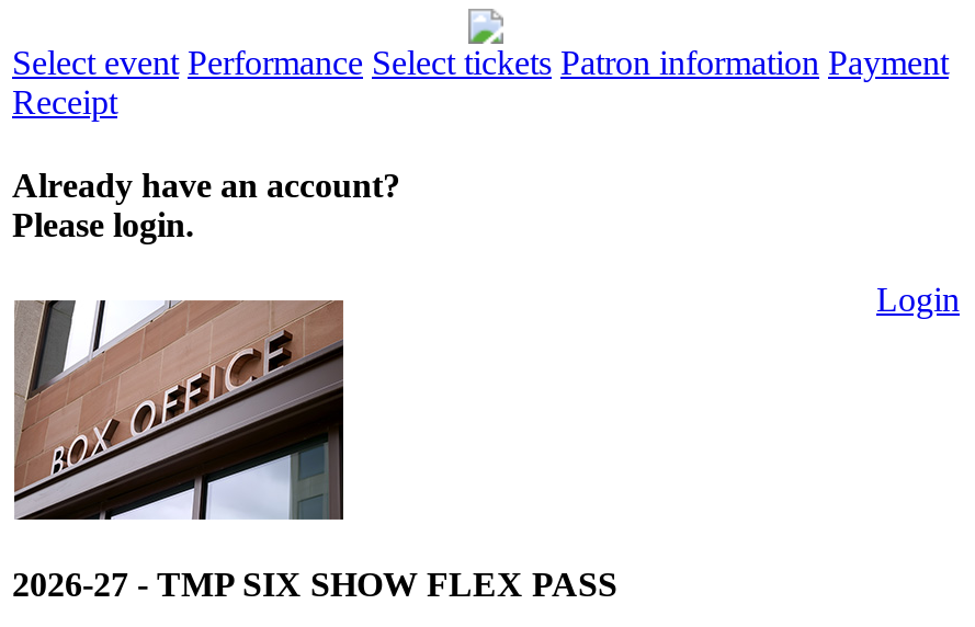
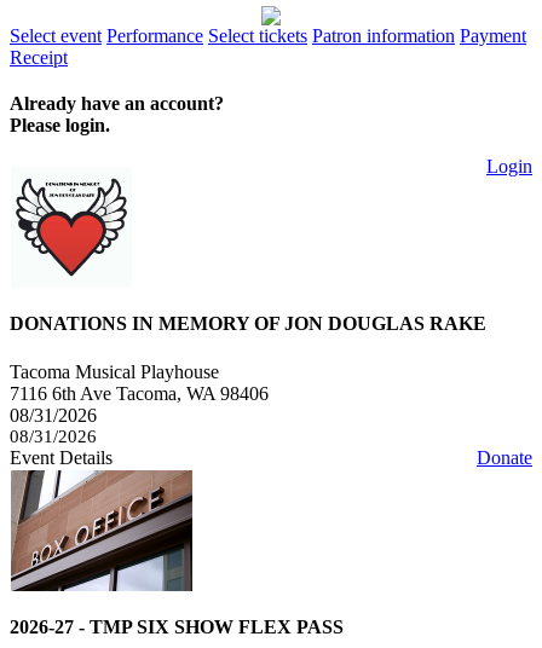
none -> [10,178,532,467] [image] | DONATIONS IN MEMORY OF JON DOUGLAS RAKE | Tacoma Musical Playhouse | 7116 6th Ave Tacoma, WA 98406 | 08/31/2026 | 08/31/2026 | Donate | Event Details

